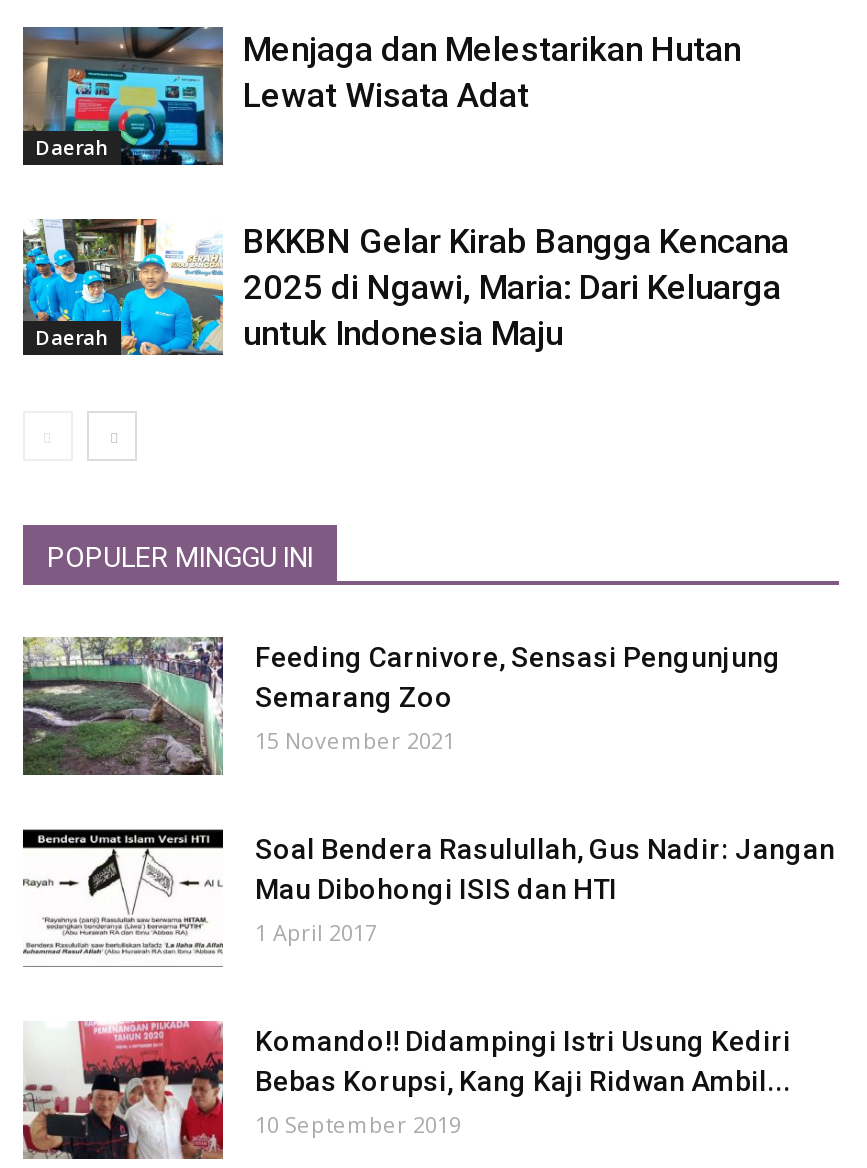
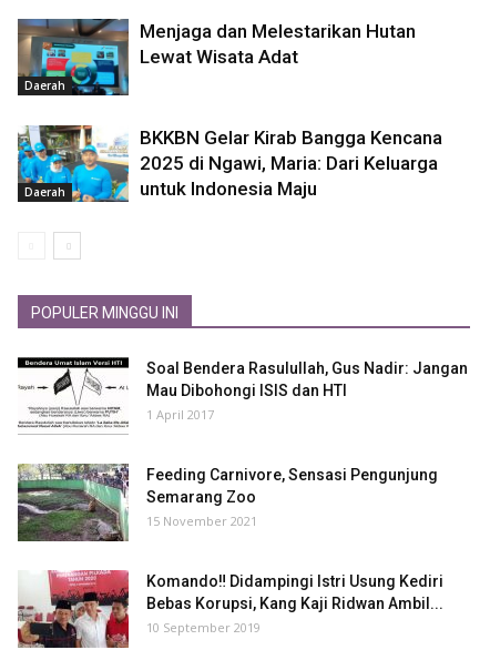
moved [21,635,781,777] -> [17,463,438,542]: [image] | Feeding Carnivore, Sensasi Pengunjung | Semarang Zoo | 15 November 2021
moved [35,829,835,957] -> [24,357,468,428]: [image] | Soal Bendera Rasulullah, Gus Nadir: Jangan | Mau Dibohongi ISIS dan HTI | 1 April 2017

